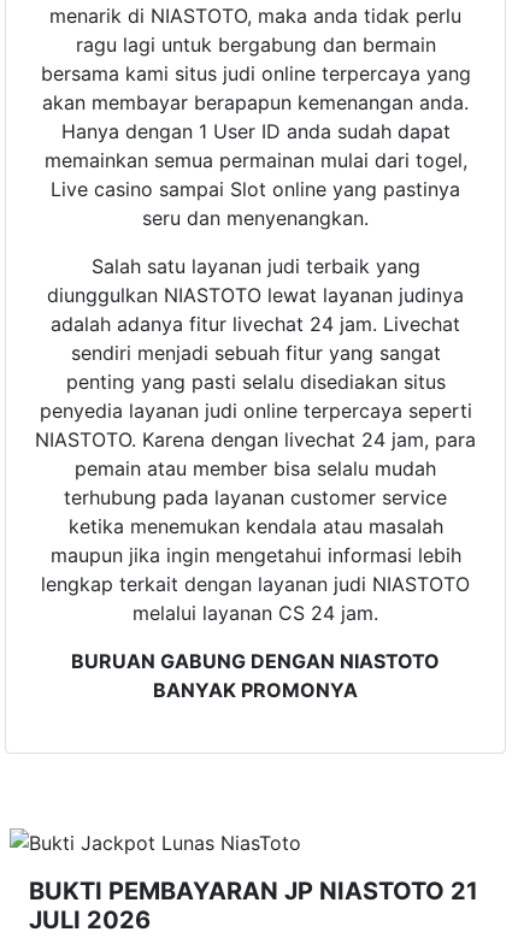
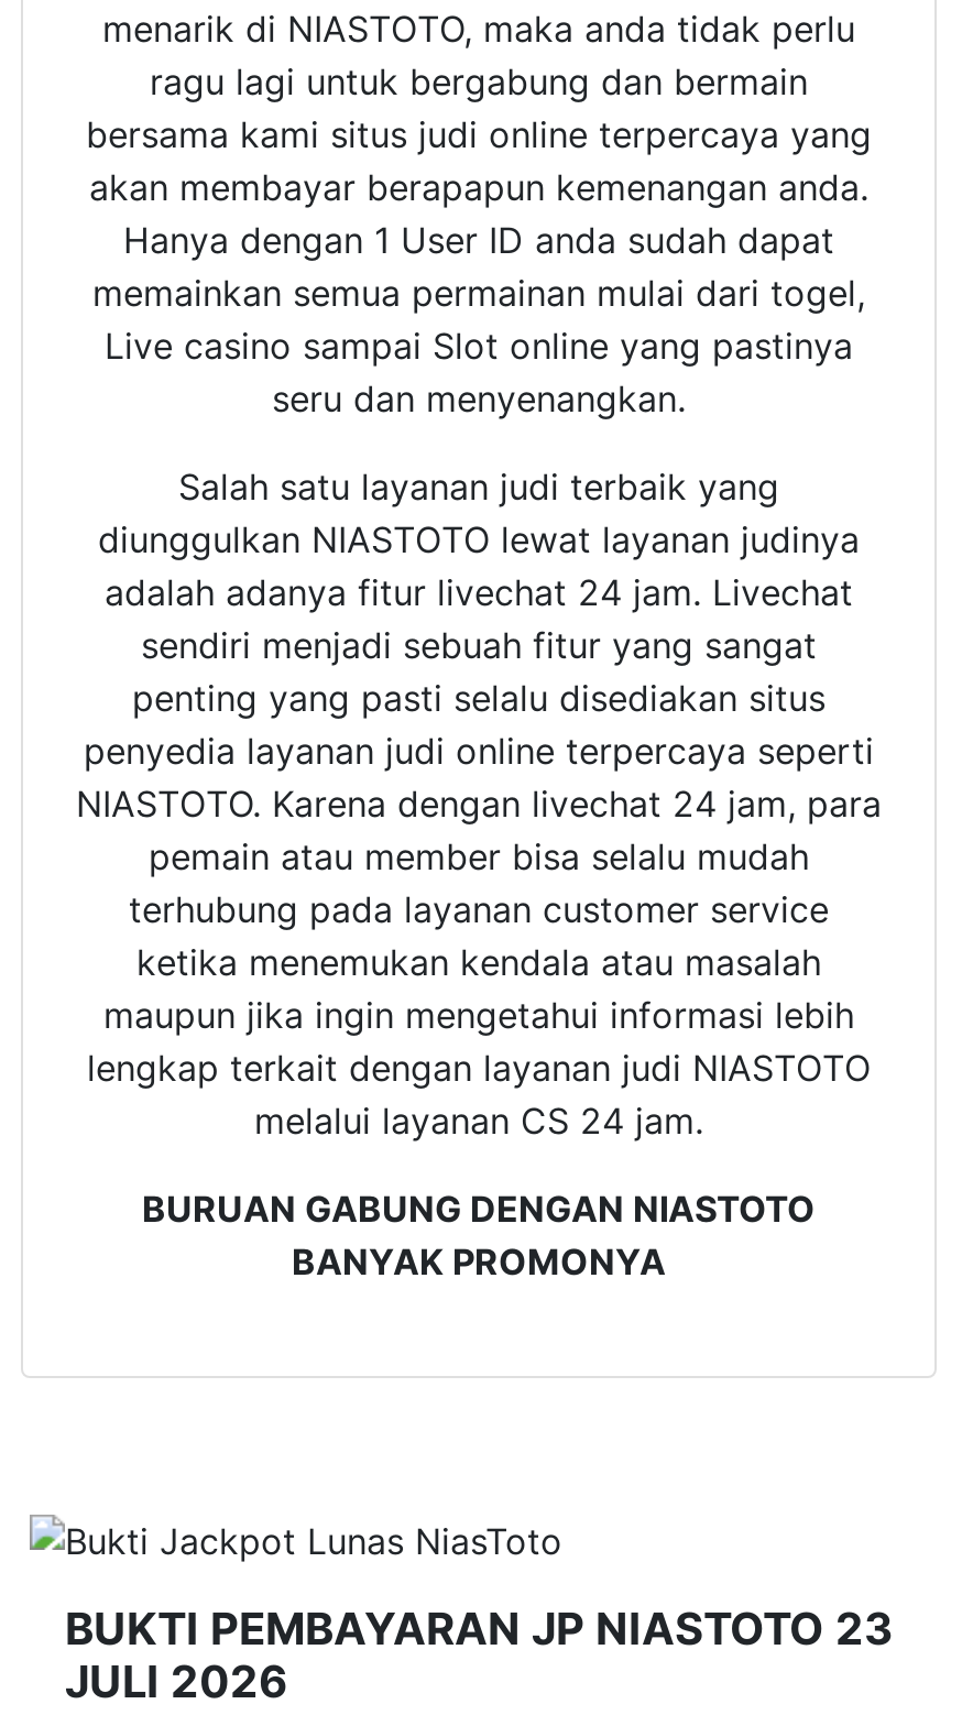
[29,876,478,905] BUKTI PEMBAYARAN JP NIASTOTO 21 -> [65,1603,893,1655] BUKTI PEMBAYARAN JP NIASTOTO 23

